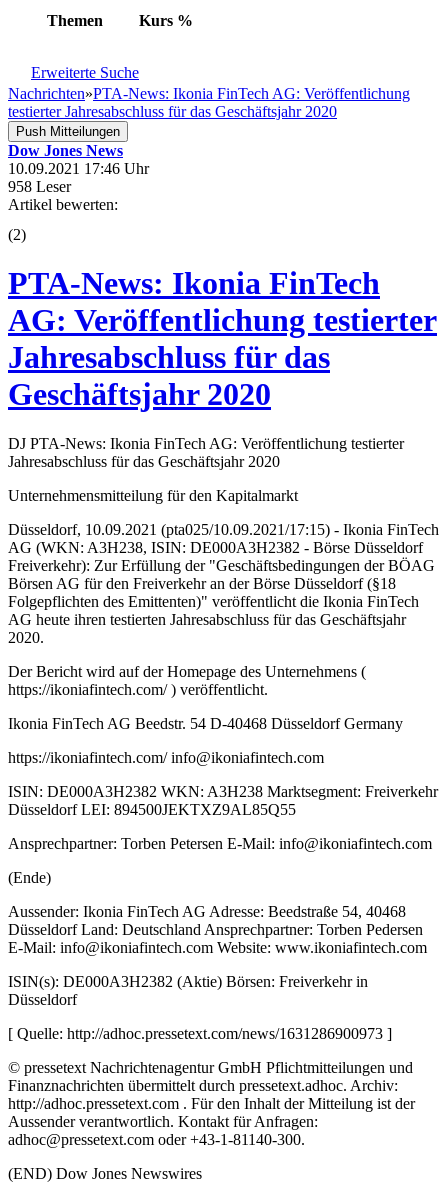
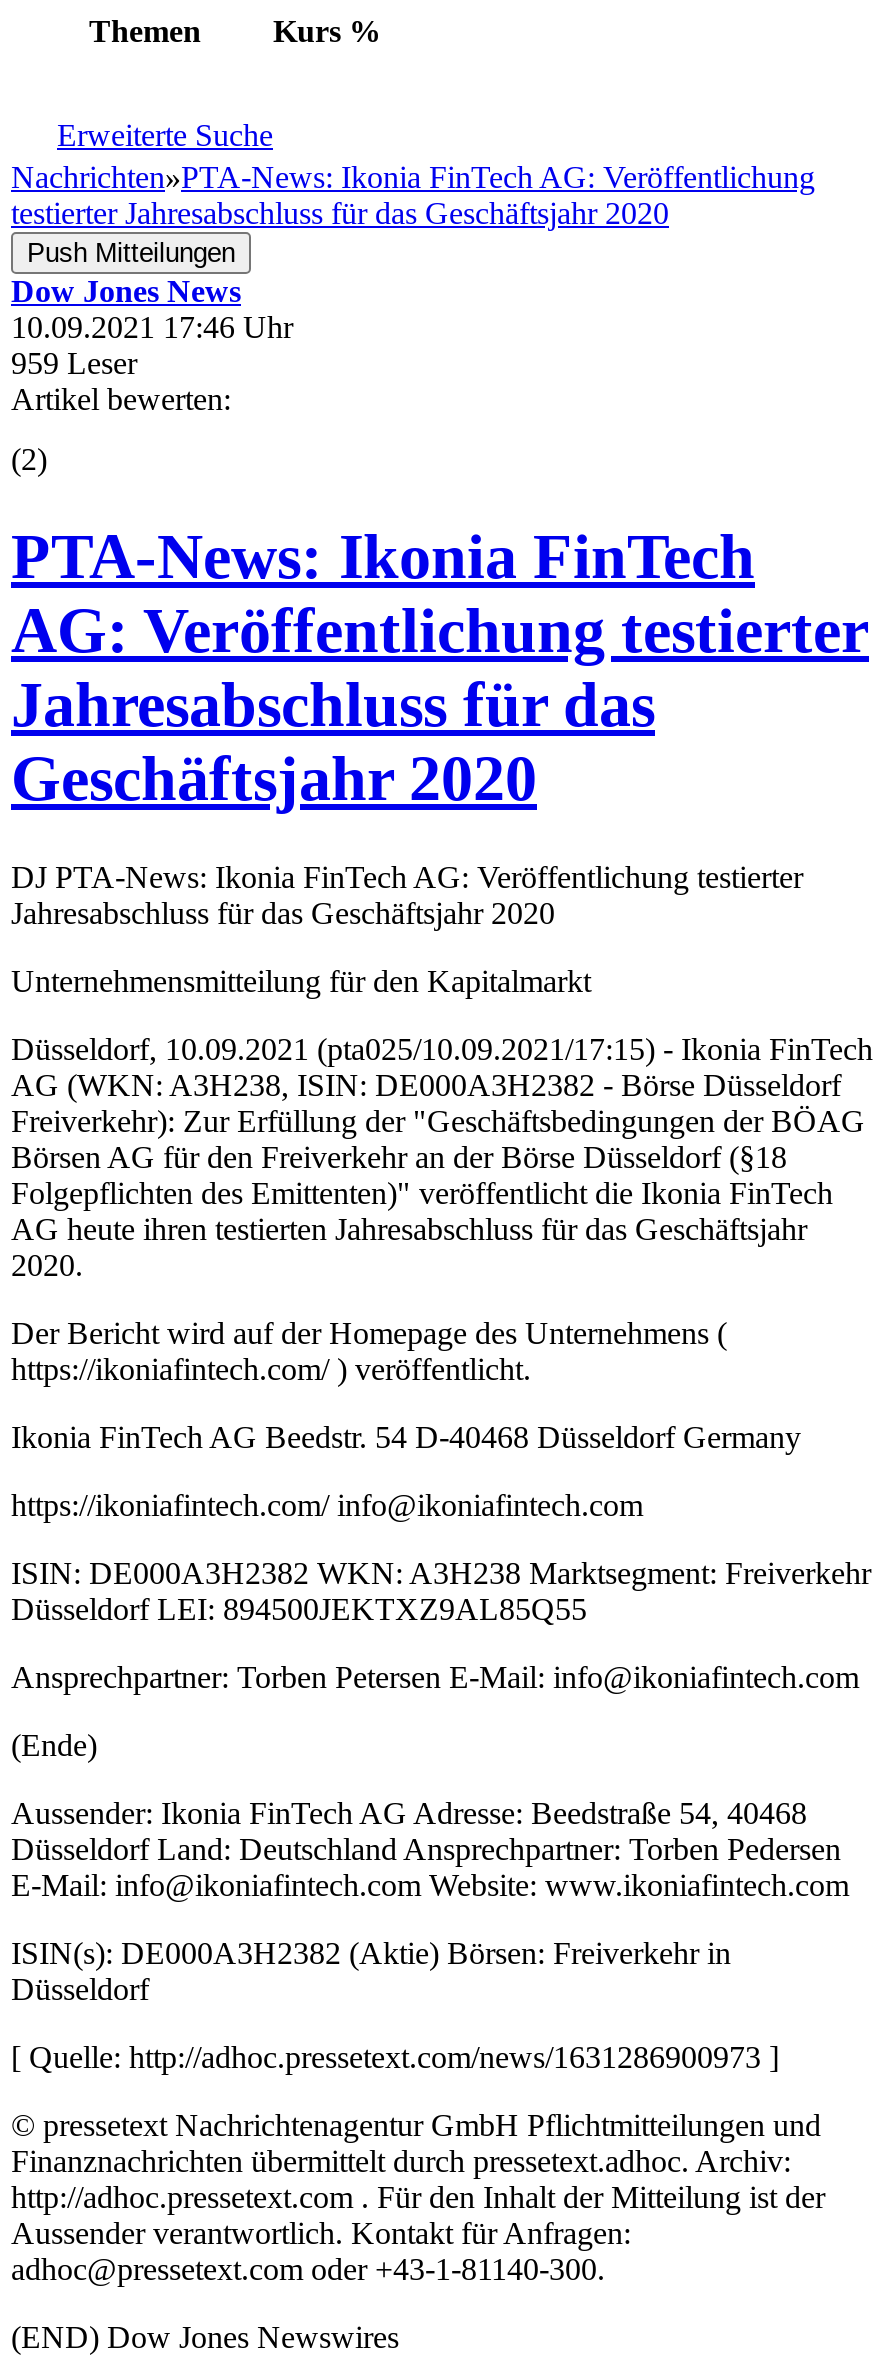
[8,178,71,195] 958 Leser -> [11,346,137,380] 959 Leser

